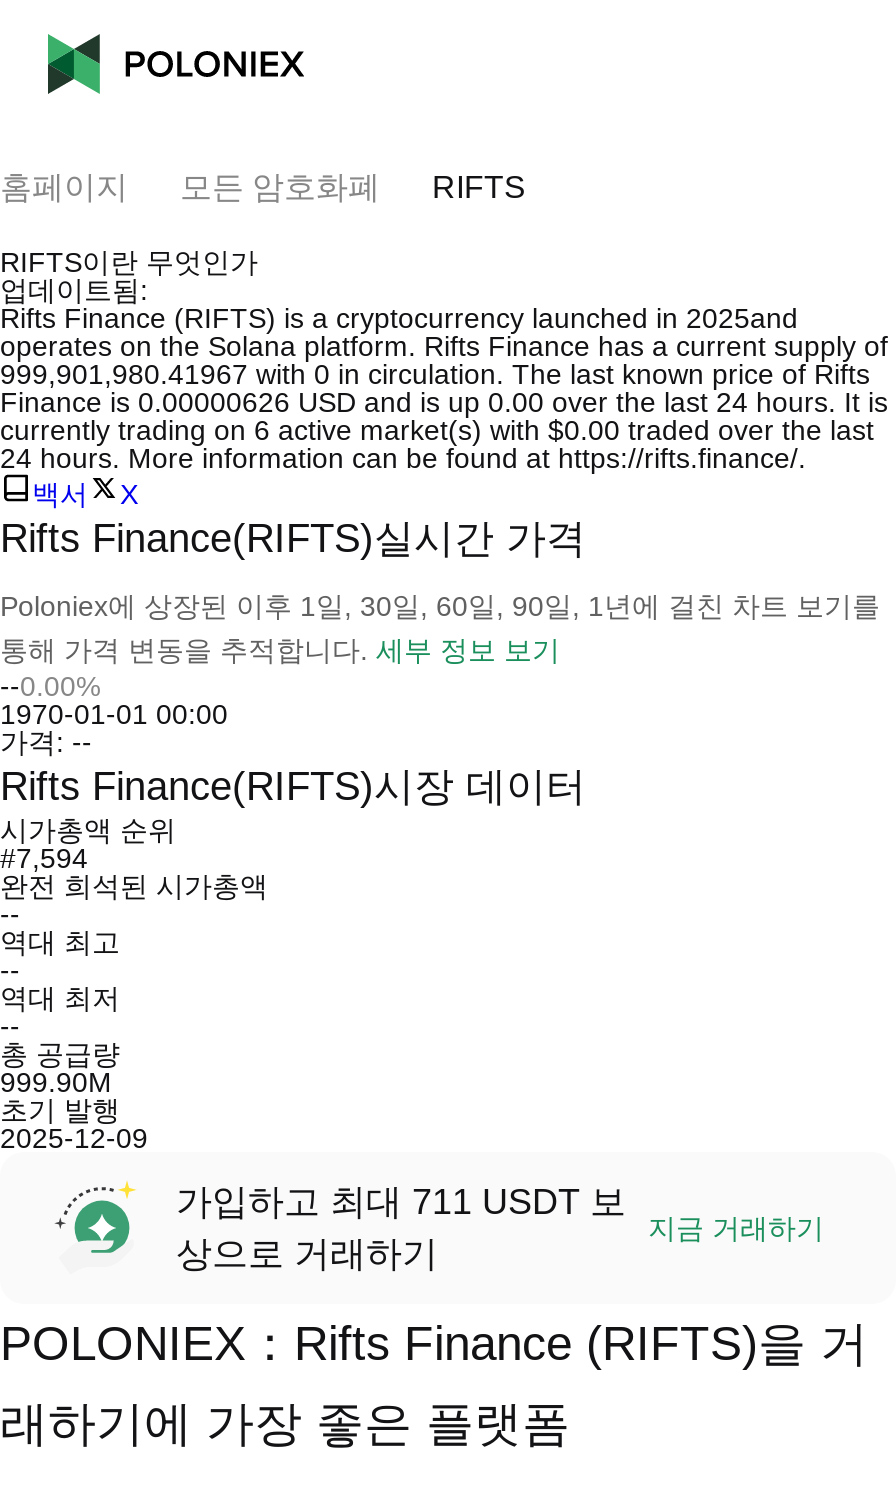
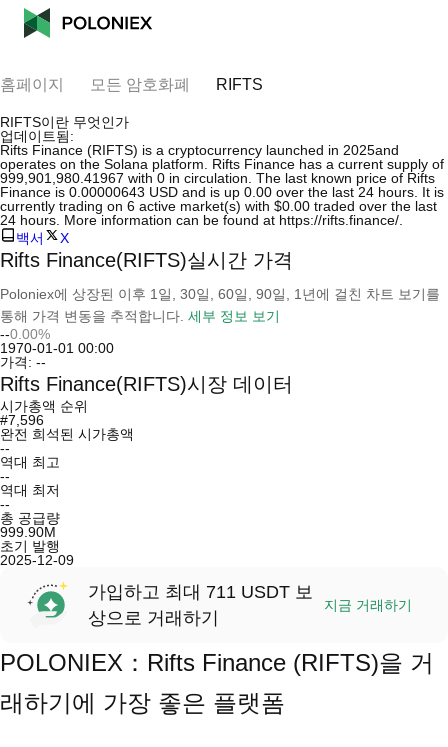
[0,386,888,418] Finance is 0.00000626 USD and is up 0.00 over the last 24 hours. It is -> [0,184,444,200] Finance is 0.00000643 USD and is up 0.00 over the last 24 hours. It is
[0,842,88,874] #7,594 -> [0,412,44,428] #7,596

